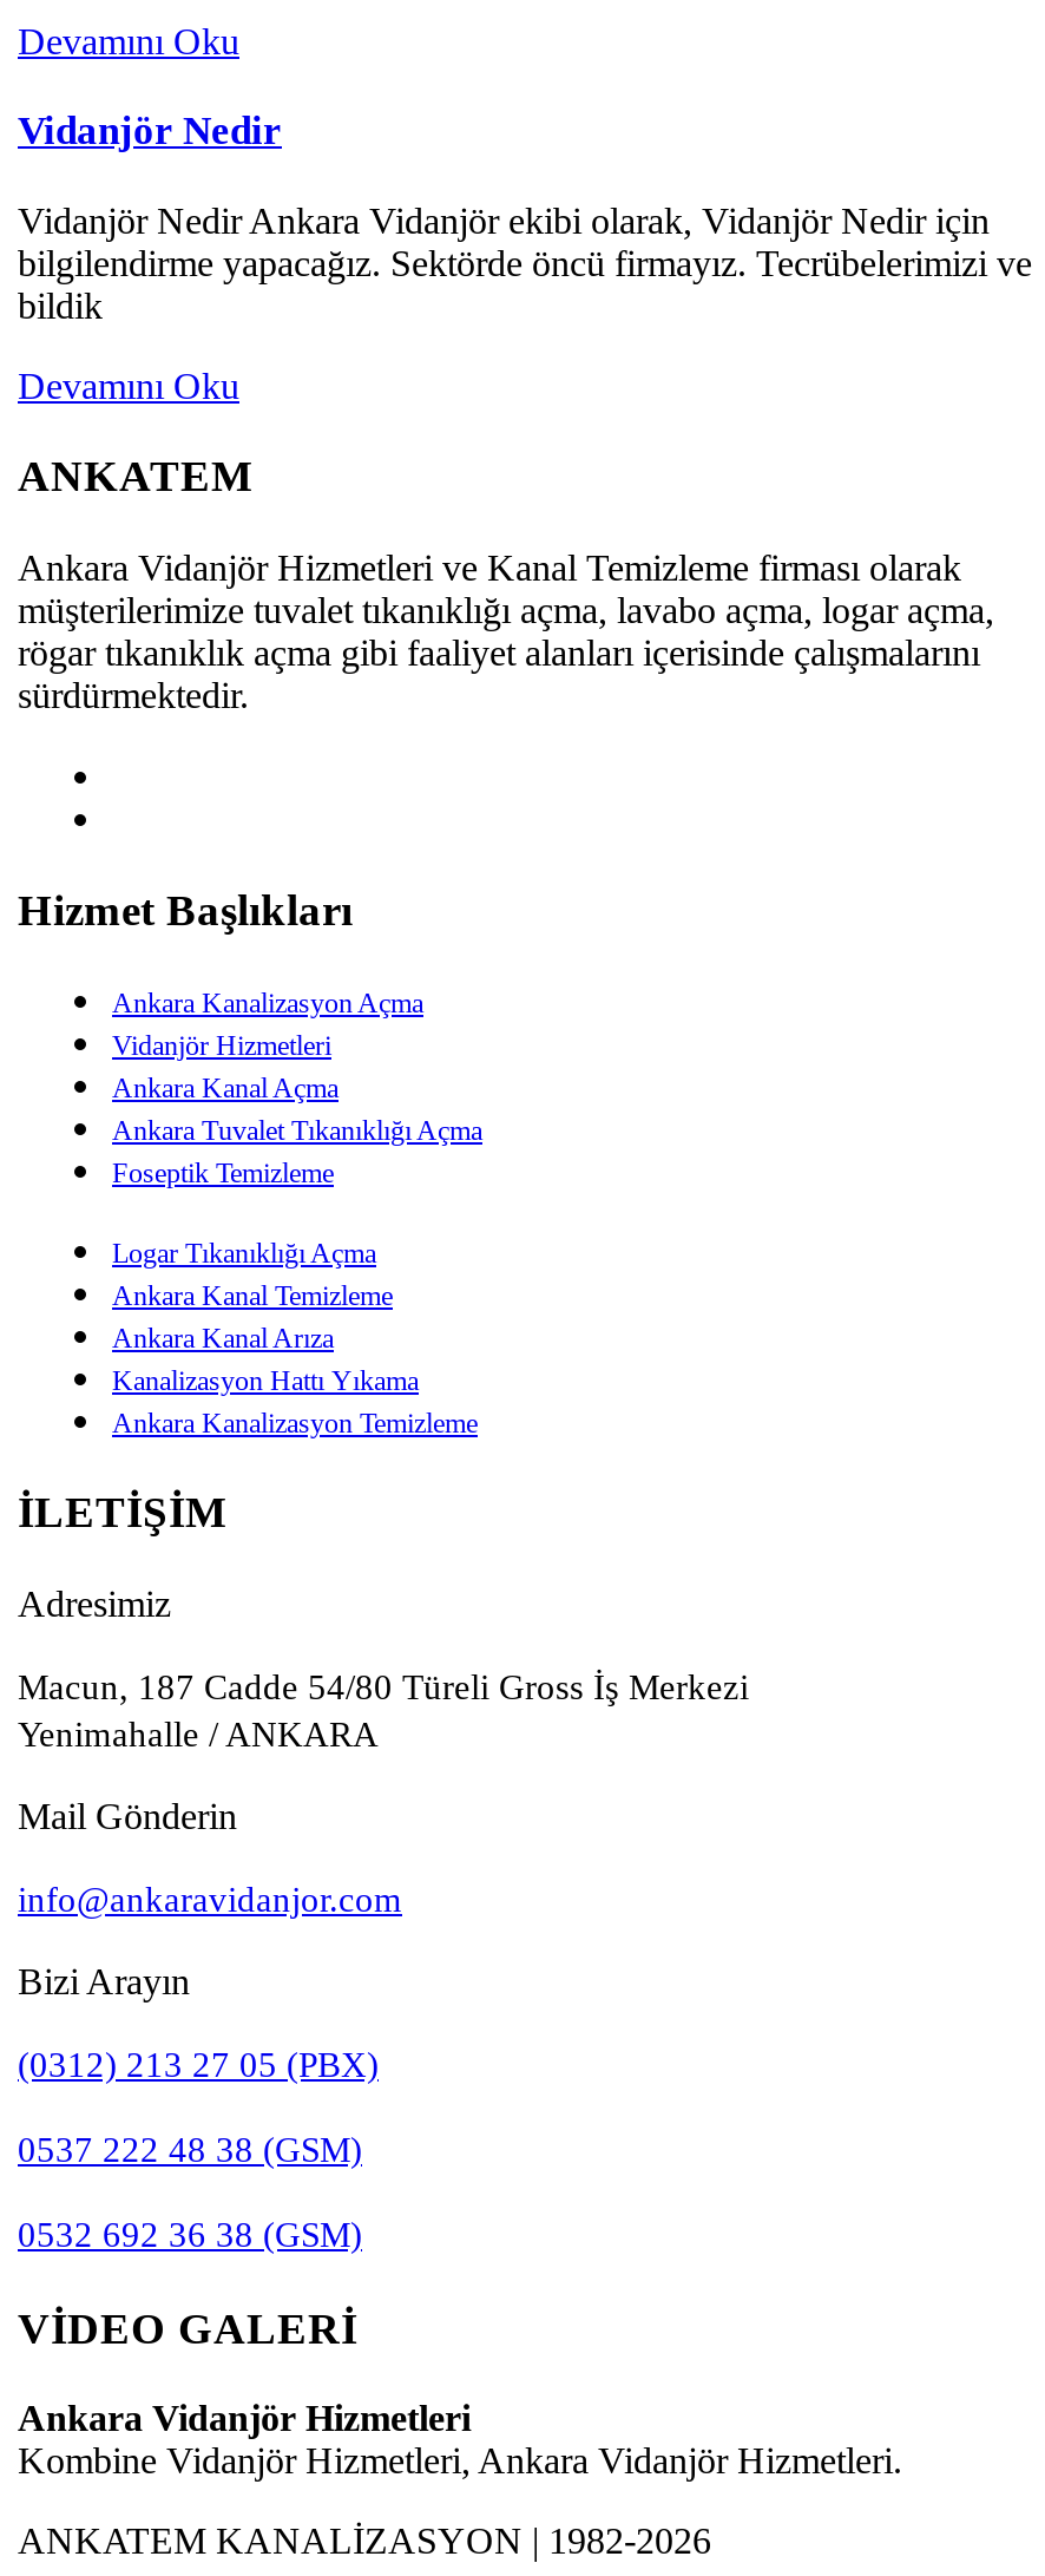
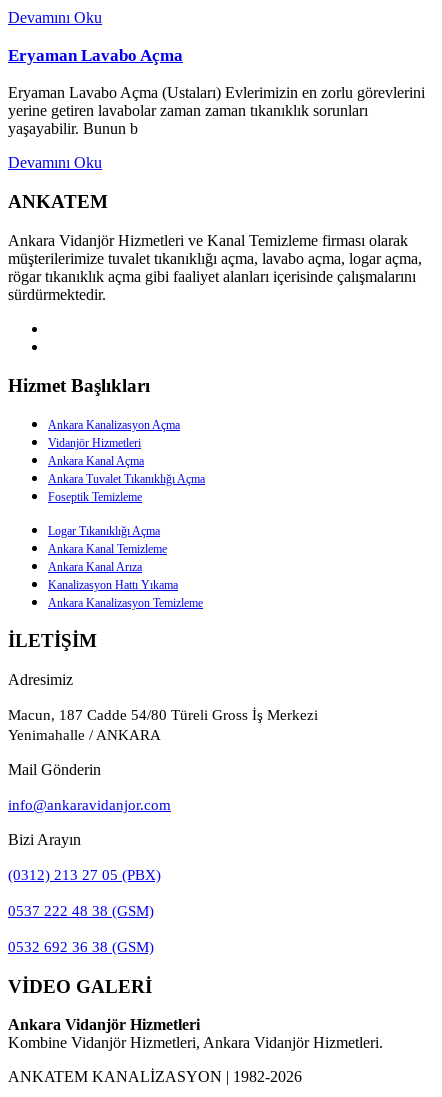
[18,108,282,153] Vidanjör Nedir -> [8,46,183,65] Eryaman Lavabo Açma
[18,199,1032,325] Vidanjör Nedir Ankara Vidanjör ekibi olarak, Vidanjör Nedir için | bilgilendirme yapacağız. Sektörde öncü firmayız. Tecrübelerimizi ve | bildik -> [8,84,425,137] Eryaman Lavabo Açma (Ustaları) Evlerimizin en zorlu görevlerini | yerine getiren lavabolar zaman zaman tıkanıklık sorunları | yaşayabilir. Bunun b

